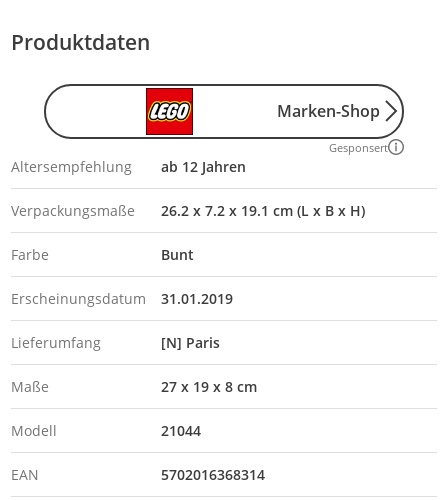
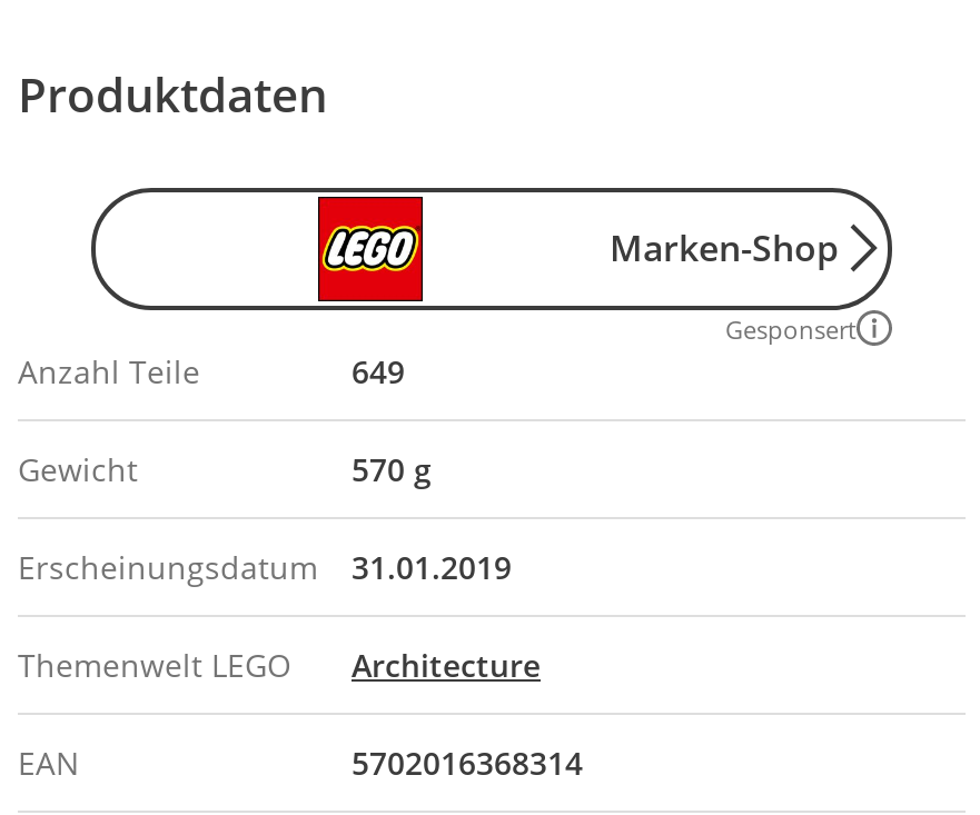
[11,157,365,264] Altersempfehlung | ab 12 Jahren | Verpackungsmaße | 26.2 x 7.2 x 19.1 cm (L x B x H) | Farbe | Bunt -> [18,350,432,490] Anzahl Teile | 649 | Gewicht | 570 g
[11,333,257,440] Lieferumfang | [N] Paris | Maße | 27 x 19 x 8 cm | Modell | 21044 -> [18,644,541,686] Themenwelt LEGO | Architecture

